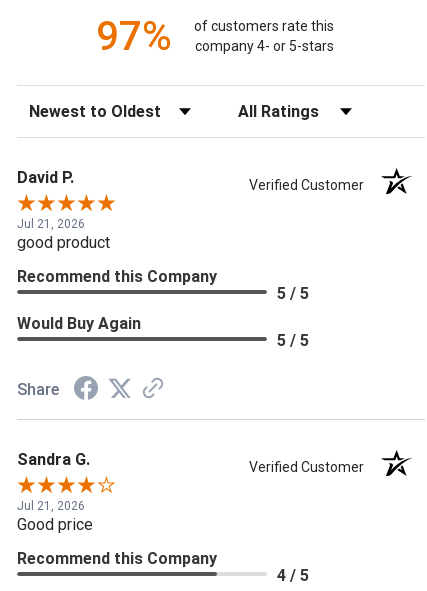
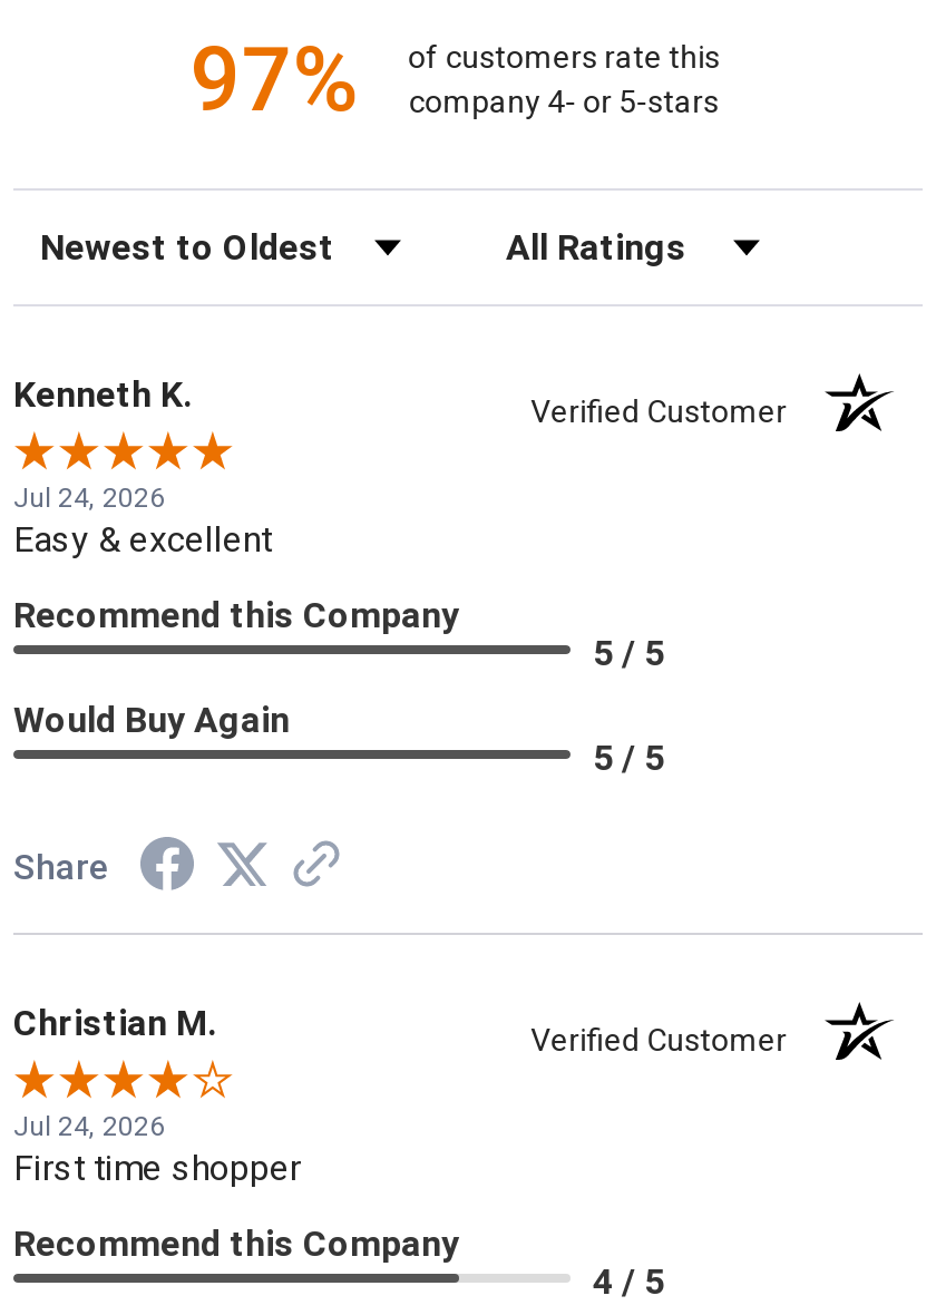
[17,168,74,187] David P. -> [13,373,192,415] Kenneth K.
[17,217,110,252] Jul 21, 2026 | good product -> [13,482,272,560] Jul 24, 2026 | Easy & excellent
[17,450,90,469] Sandra G. -> [13,1002,216,1044] Christian M.
[17,499,93,534] Jul 21, 2026 | Good price -> [13,1111,301,1189] Jul 24, 2026 | First time shopper

